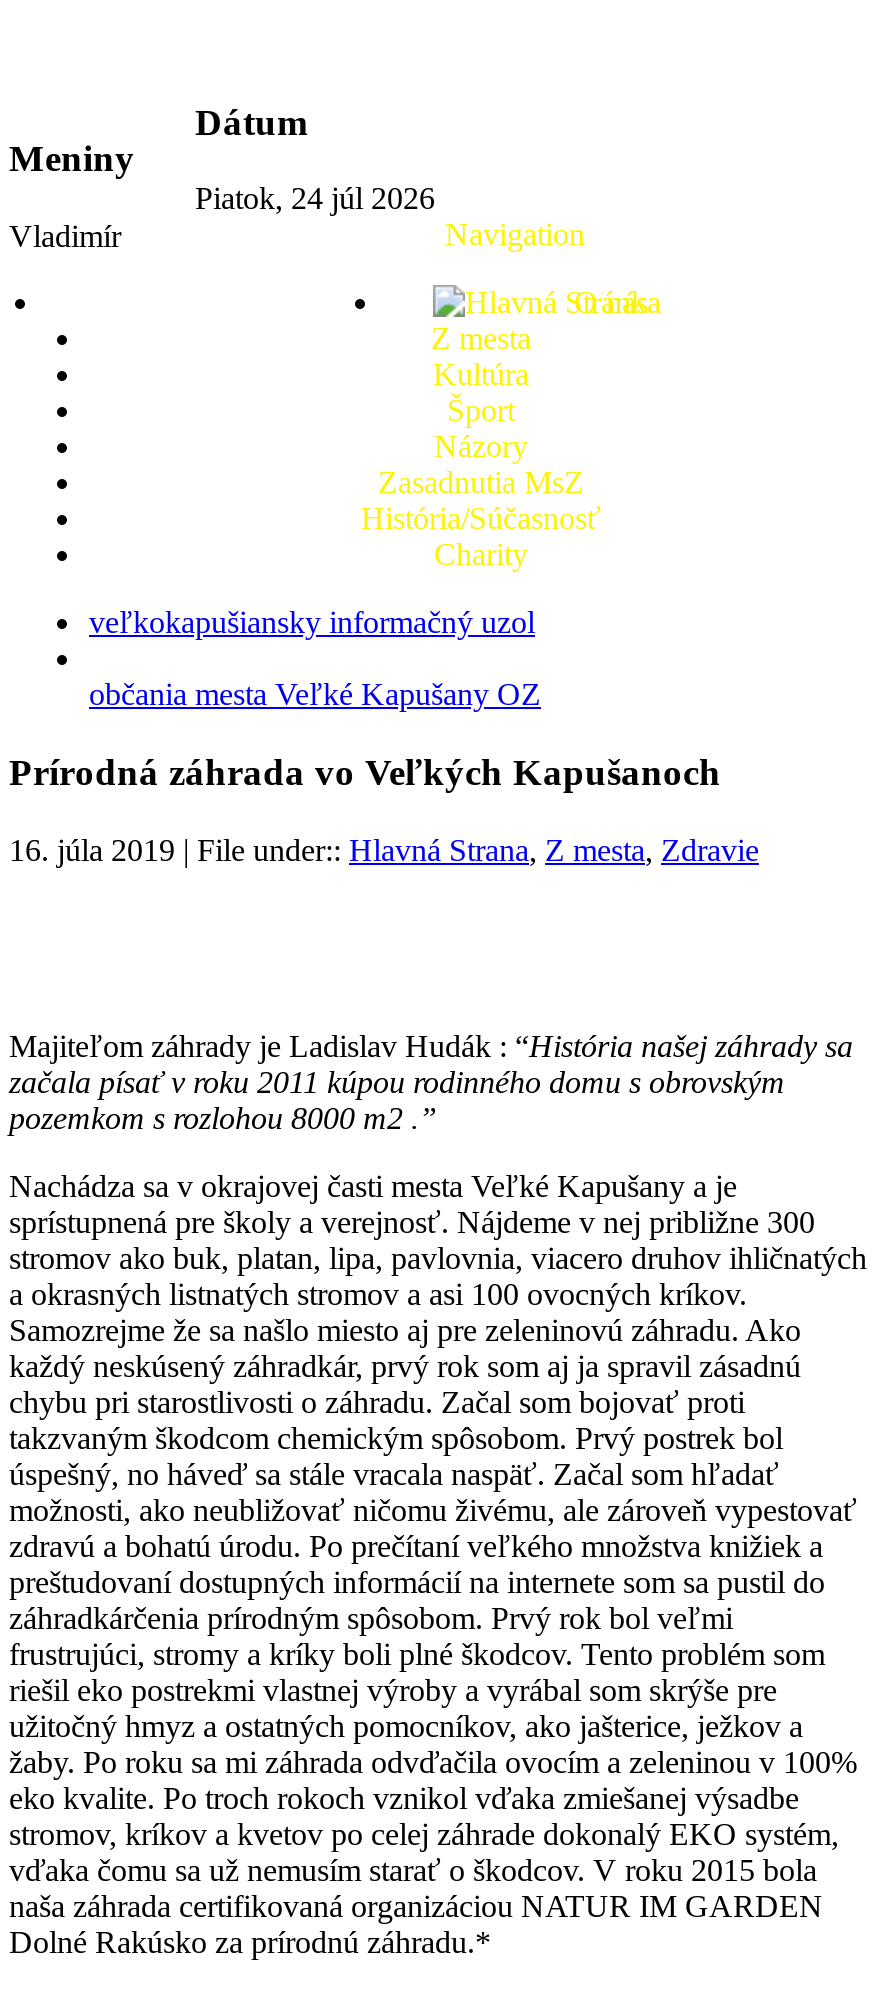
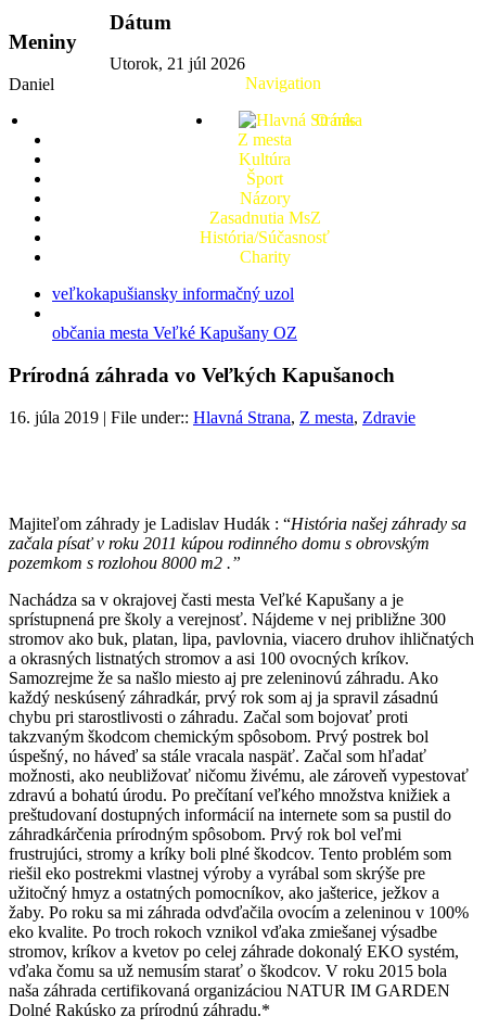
[195,182,435,216] Piatok, 24 júl 2026 -> [110,55,245,73] Utorok, 21 júl 2026
[9,219,121,253] Vladimír -> [9,75,54,94] Daniel

